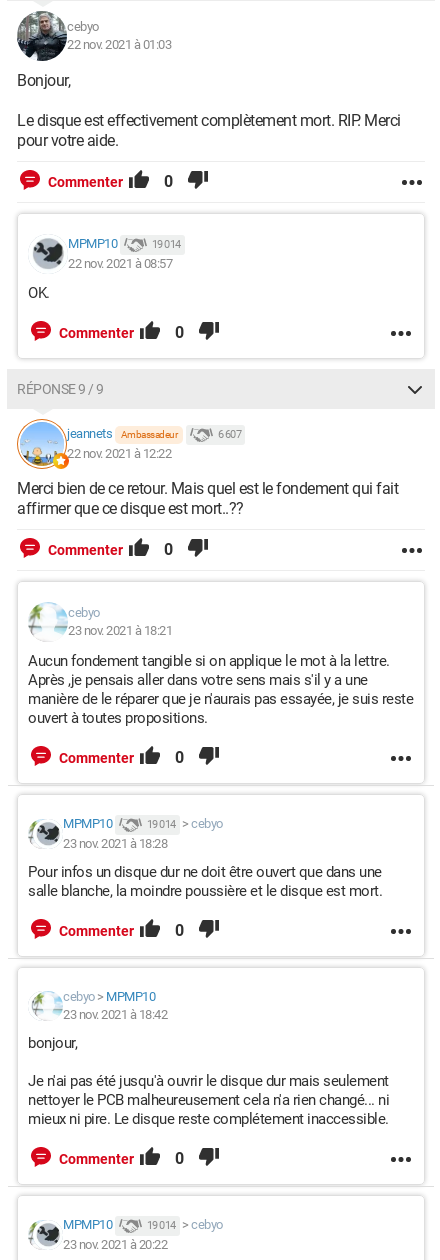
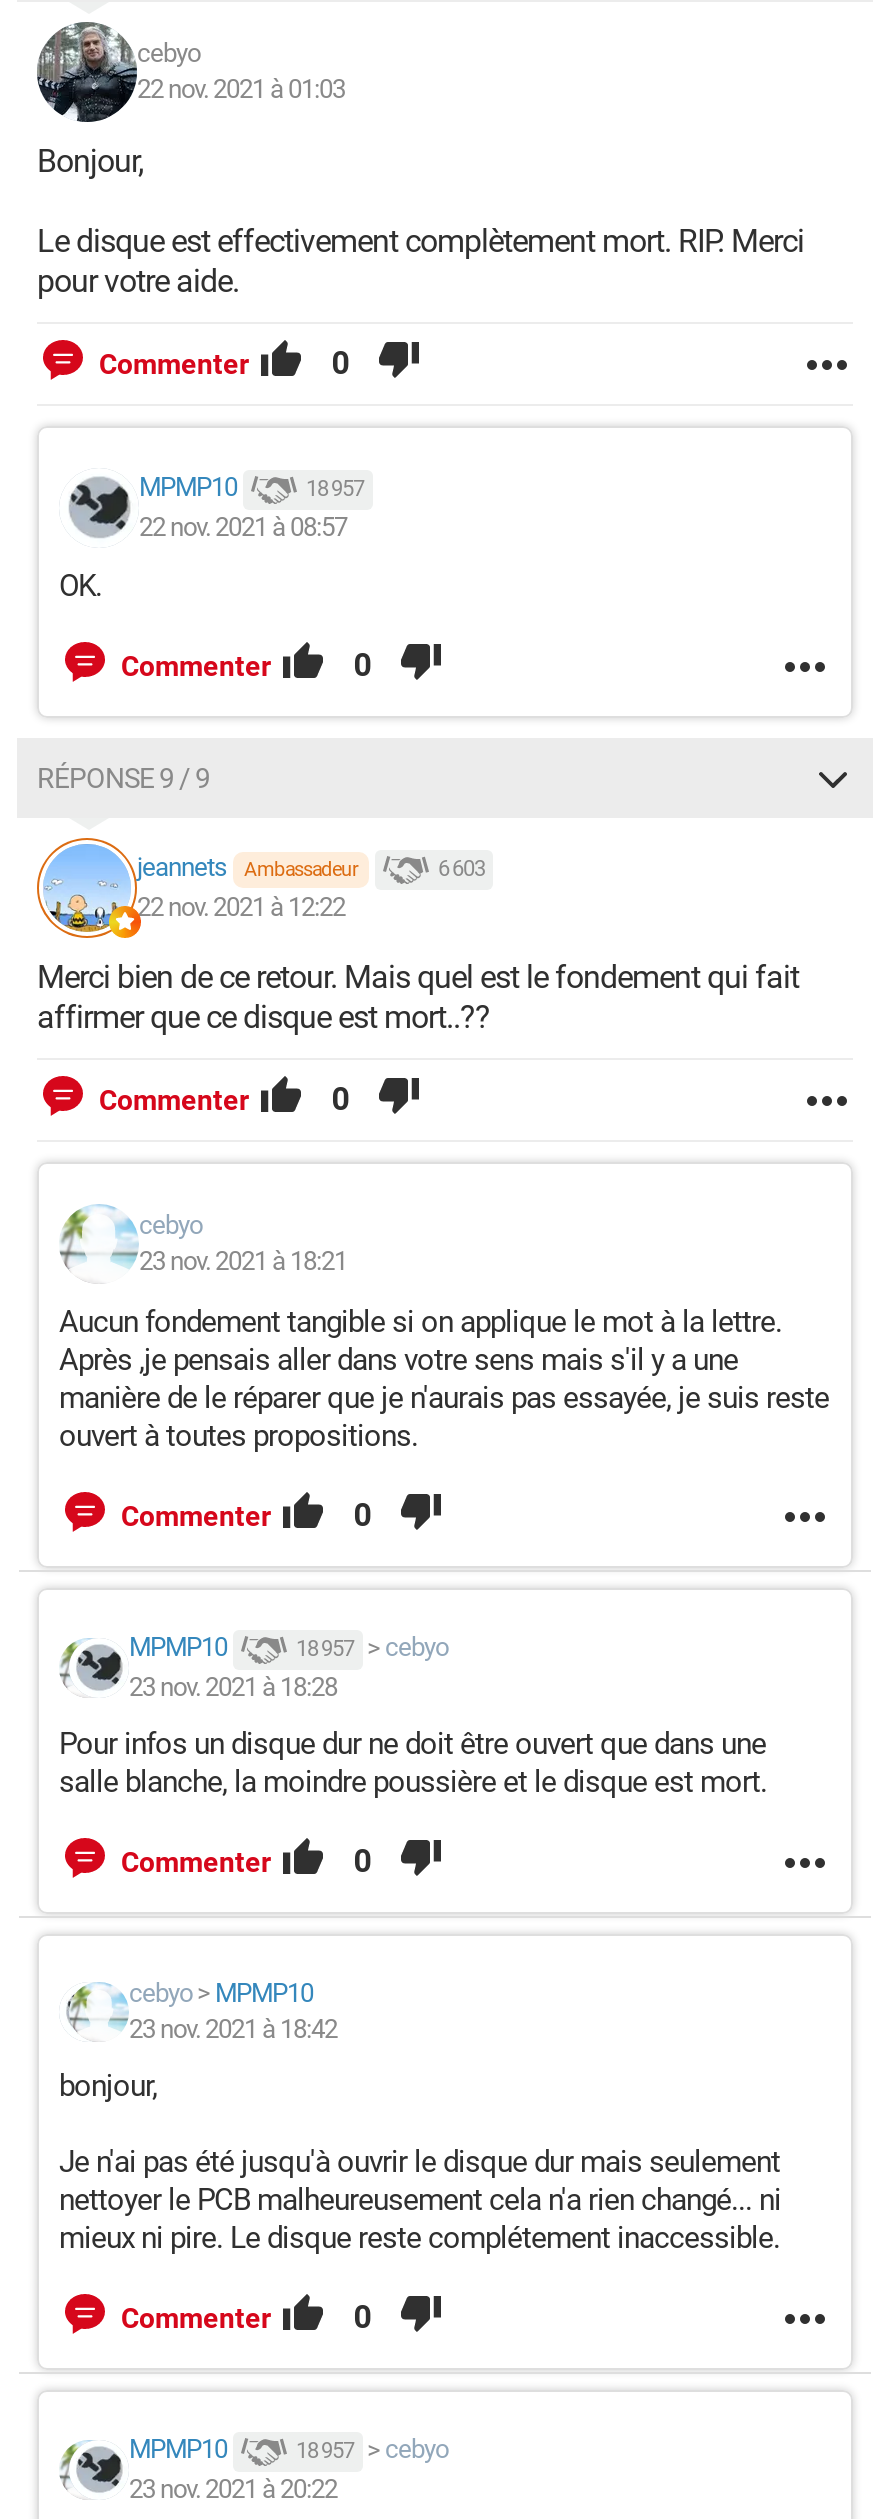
[151,238,180,251] 19 014 -> [306,476,364,502] 18 957
[217,428,241,441] 6 607 -> [438,856,485,882] 6 603
[146,816,222,831] 19 014 > cebyo -> [296,1633,448,1663] 18 957 > cebyo
[146,1217,222,1232] 19 014 > cebyo -> [296,2435,448,2465] 18 957 > cebyo

